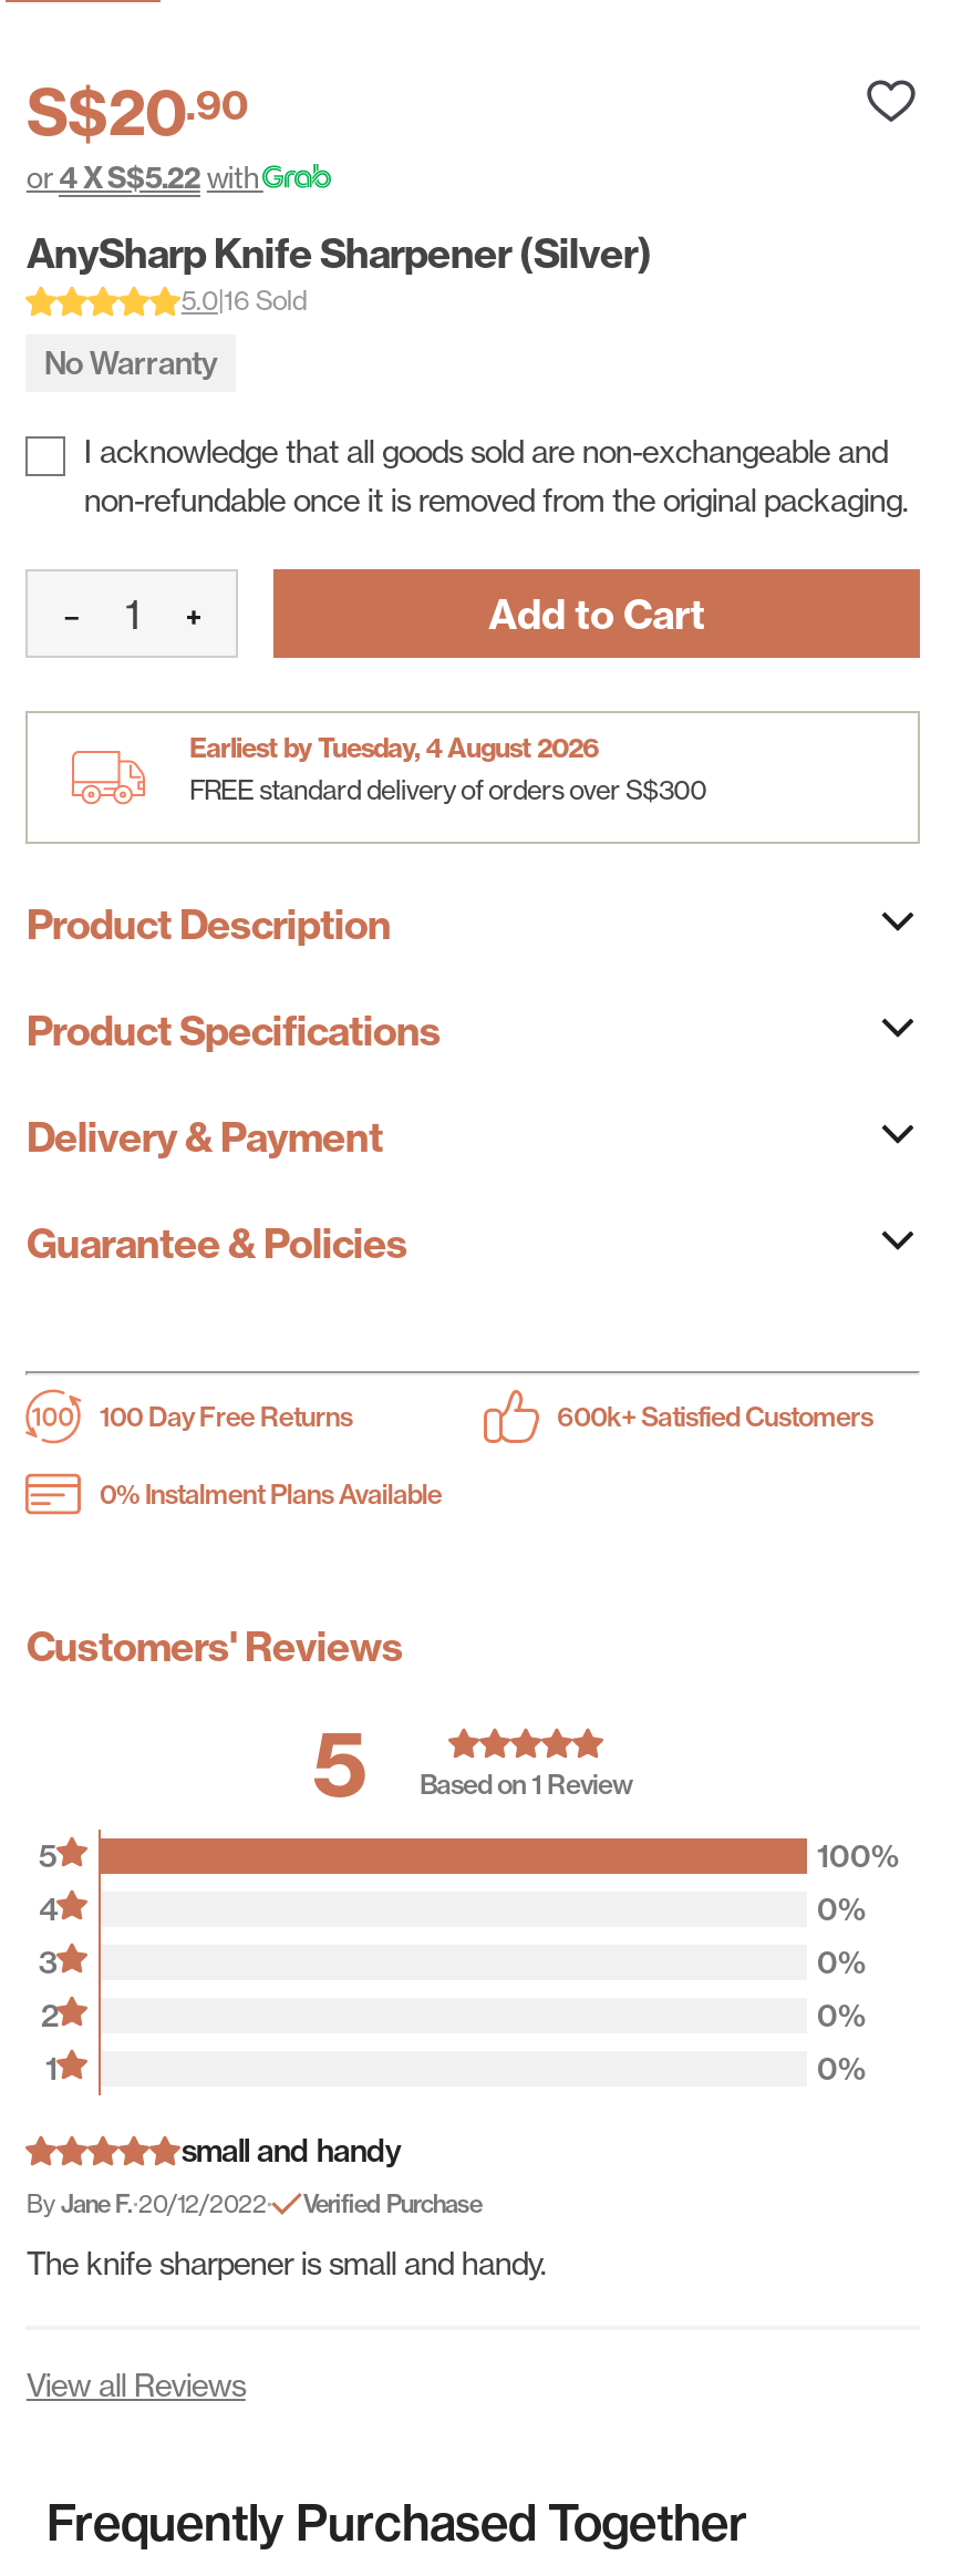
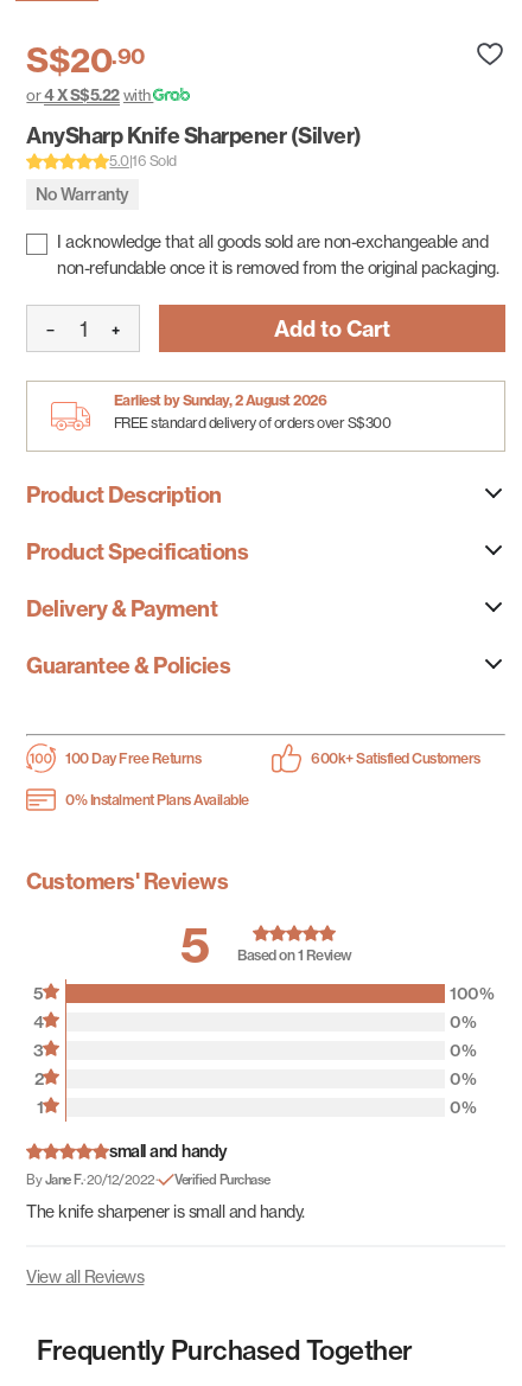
[189,732,599,765] Earliest by Tuesday, 4 August 2026 -> [114,392,327,410] Earliest by Sunday, 2 August 2026

